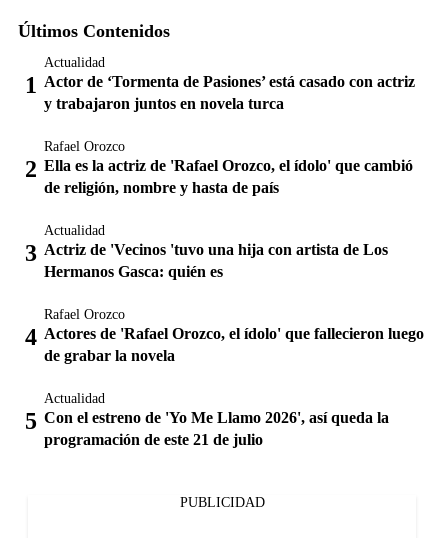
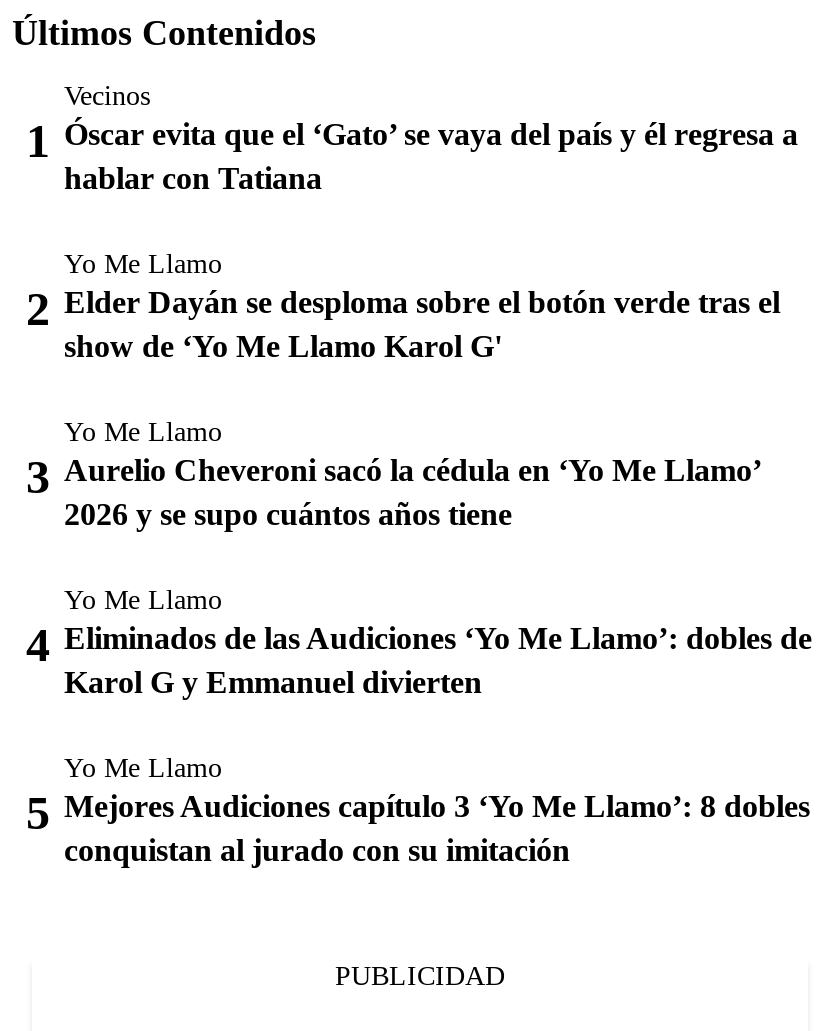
[44,54,415,111] Actualidad | Actor de ‘Tormenta de Pasiones’ está casado con actriz | y trabajaron juntos en novela turca -> [64,80,798,194] Vecinos | Óscar evita que el ‘Gato’ se vaya del país y él regresa a | hablar con Tatiana
[44,138,413,195] Rafael Orozco | Ella es la actriz de 'Rafael Orozco, el ídolo' que cambió | de religión, nombre y hasta de país -> [64,248,780,362] Yo Me Llamo | Elder Dayán se desploma sobre el botón verde tras el | show de ‘Yo Me Llamo Karol G'
[44,222,388,279] Actualidad | Actriz de 'Vecinos 'tuvo una hija con artista de Los | Hermanos Gasca: quién es -> [64,416,760,530] Yo Me Llamo | Aurelio Cheveroni sacó la cédula en ‘Yo Me Llamo’ | 2026 y se supo cuántos años tiene
[44,306,424,363] Rafael Orozco | Actores de 'Rafael Orozco, el ídolo' que fallecieron luego | de grabar la novela -> [64,584,812,698] Yo Me Llamo | Eliminados de las Audiciones ‘Yo Me Llamo’: dobles de | Karol G y Emmanuel divierten
[44,390,389,447] Actualidad | Con el estreno de 'Yo Me Llamo 2026', así queda la | programación de este 21 de julio -> [64,752,810,866] Yo Me Llamo | Mejores Audiciones capítulo 3 ‘Yo Me Llamo’: 8 dobles | conquistan al jurado con su imitación

